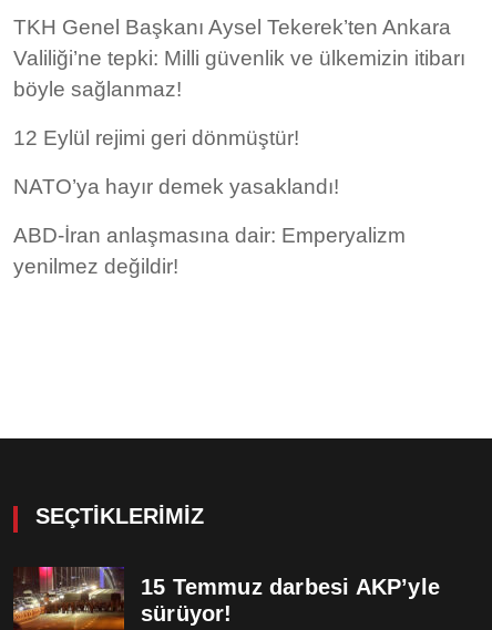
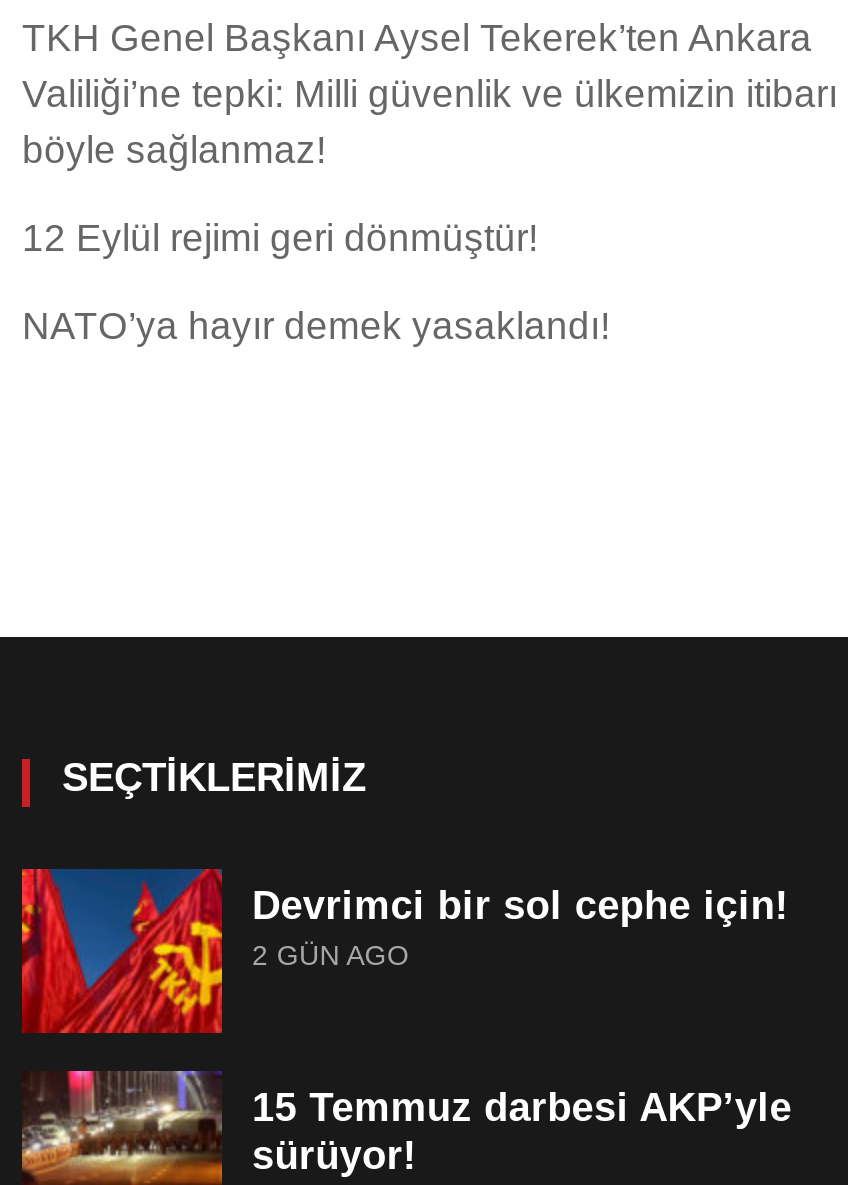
[13,224,406,278] ABD-İran anlaşmasına dair: Emperyalizm | yenilmez değildir! -> none
moved [35,504,204,528] -> [62,755,366,799]: SEÇTIKLERIMIZ
none -> [20,867,789,1035] [image] | Devrimci bir sol cephe için! | 2 GÜN AGO

